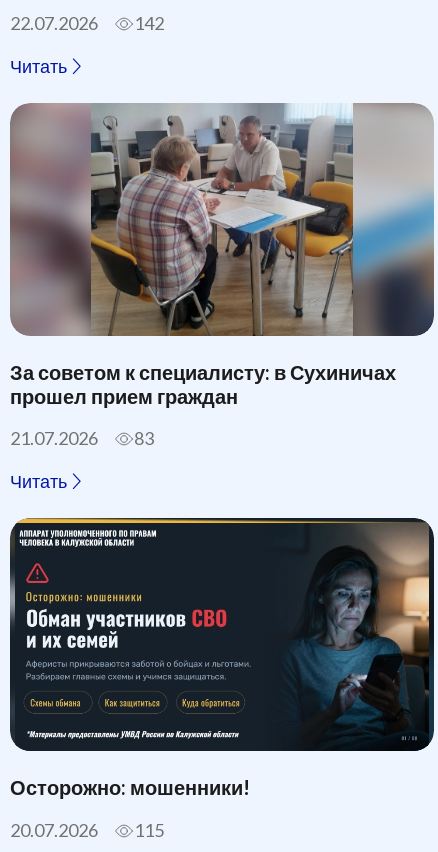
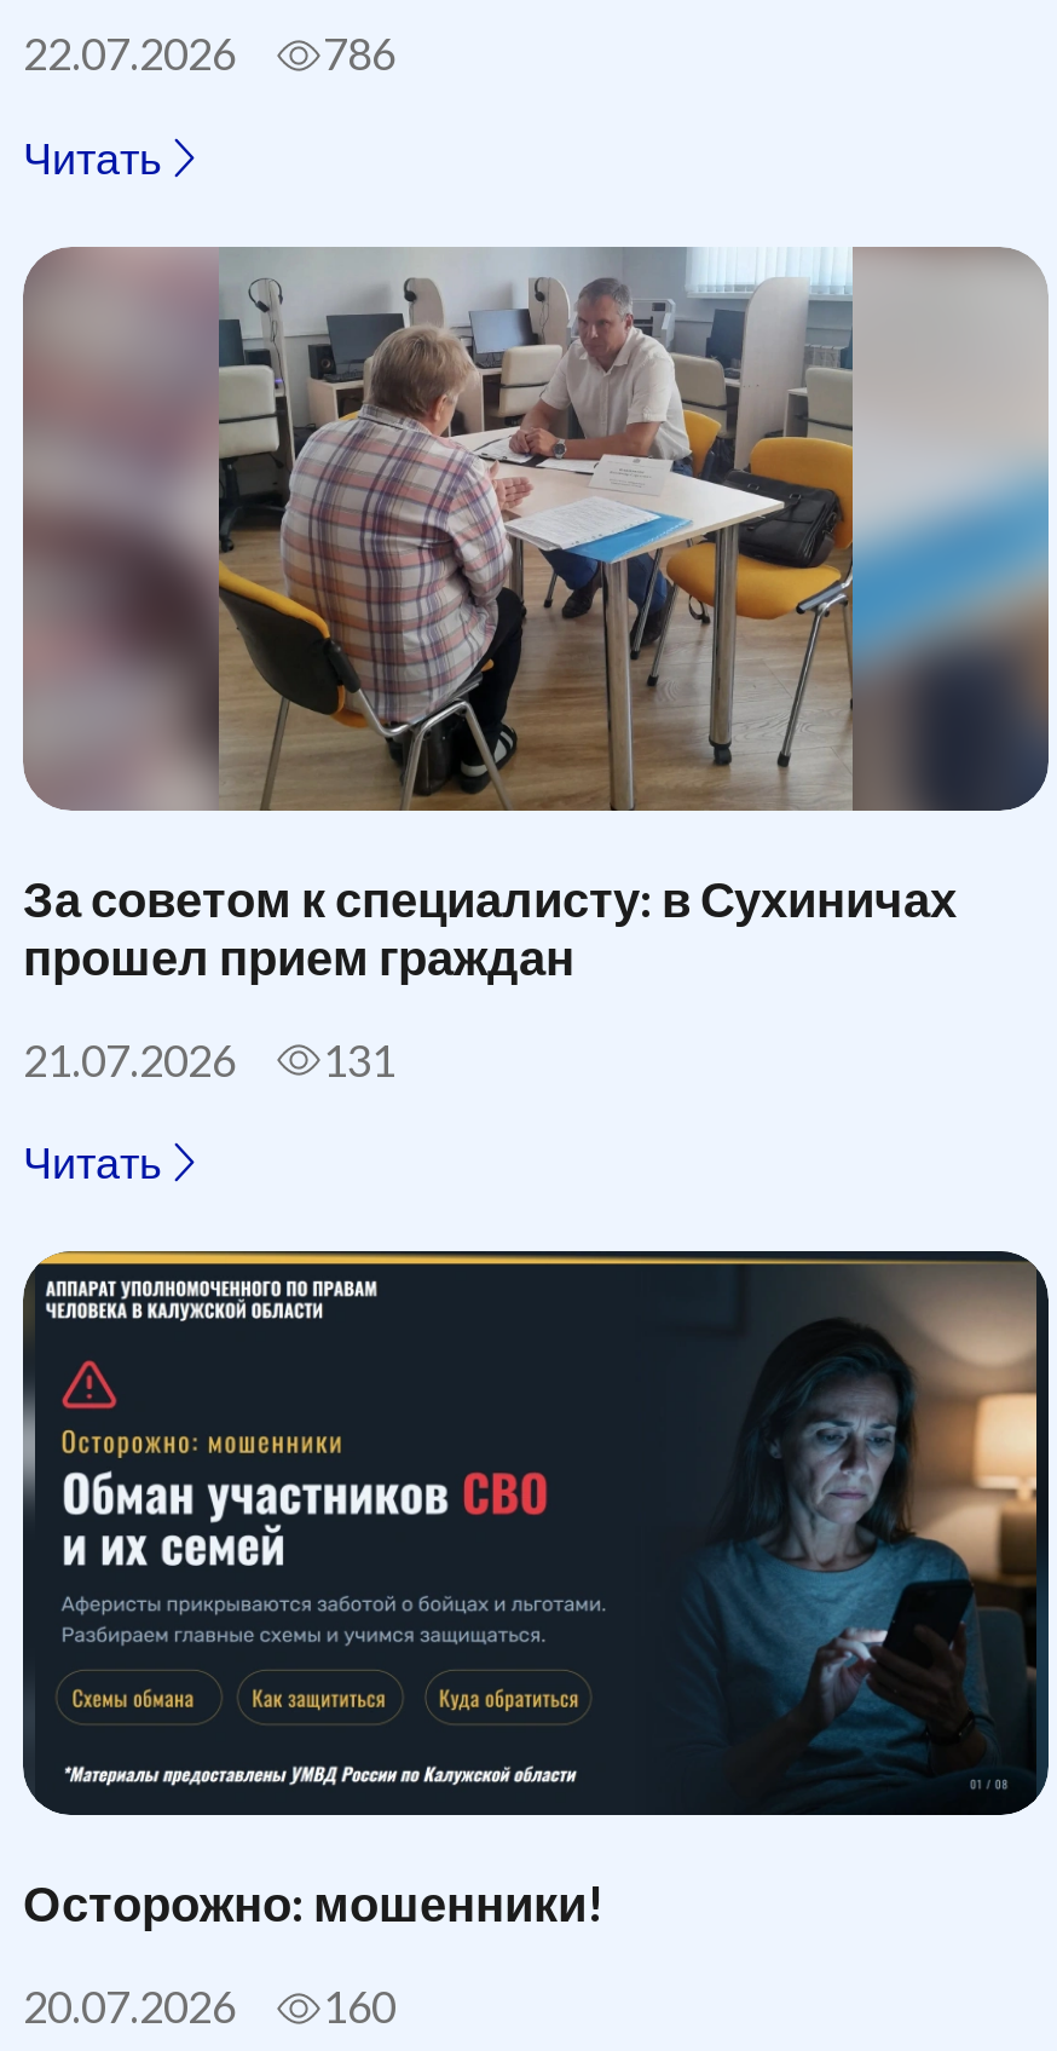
[10,12,164,34] 22.07.2026 142 -> [23,28,395,81] 22.07.2026 786
[10,427,154,449] 21.07.2026 83 -> [23,1033,395,1086] 21.07.2026 131
[10,819,164,841] 20.07.2026 115 -> [23,1980,395,2034] 20.07.2026 160

